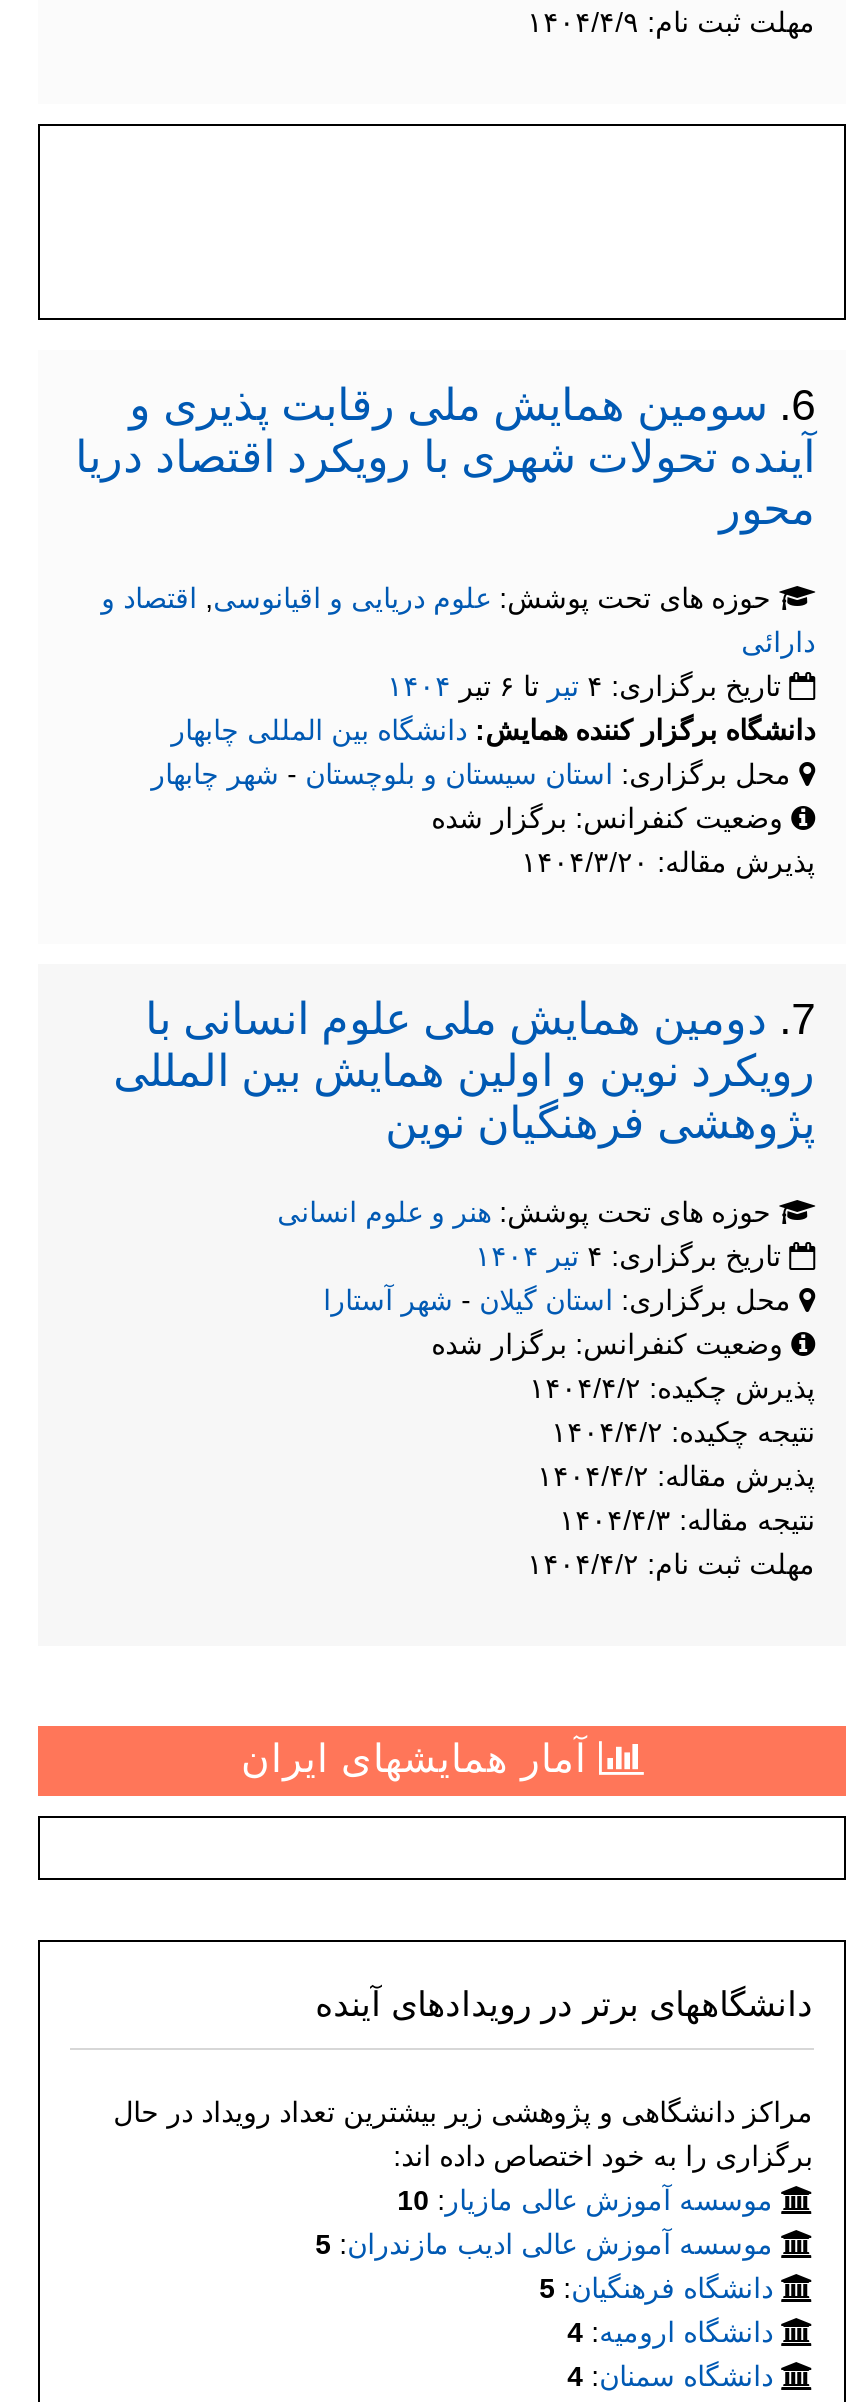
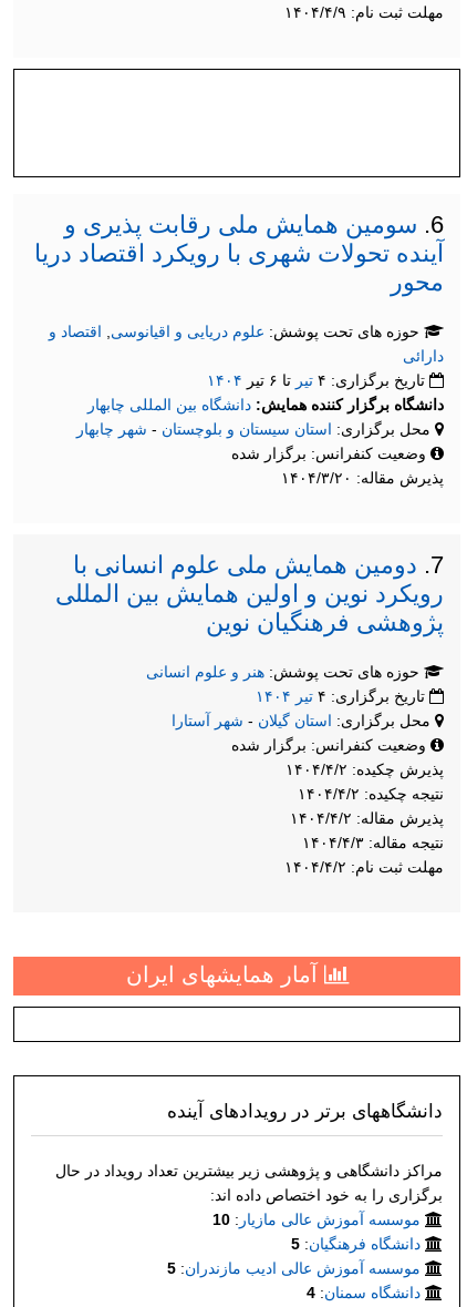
moved [315,2228,773,2260] -> [167,1259,420,1277]: موسسه آموزش عالی ادیب مازندران: 5
[567,2316,773,2348] دانشگاه ارومیه: 4 -> none

